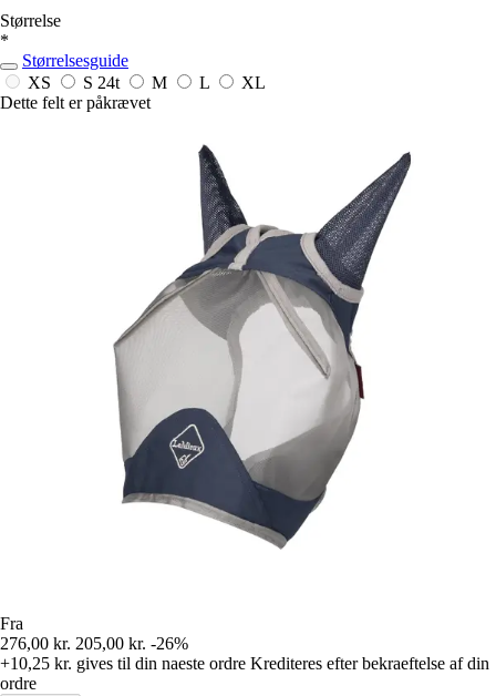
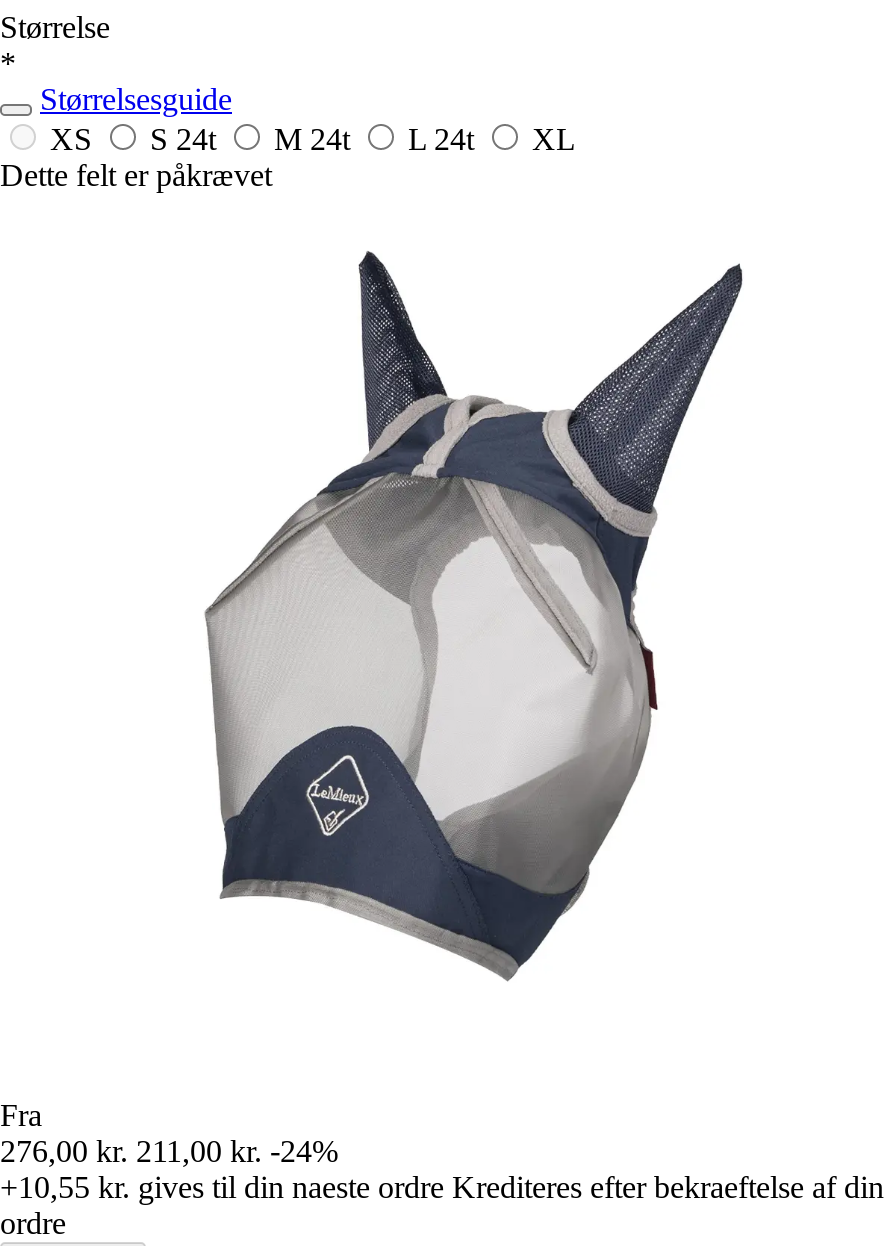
[152,73,214,92] M | L -> [274,122,474,156] M 24t | L 24t
[0,634,188,653] 276,00 kr. 205,00 kr. -26% -> [0,1134,338,1168] 276,00 kr. 211,00 kr. -24%
[0,654,489,673] +10,25 kr. gives til din naeste ordre Krediteres efter bekraeftelse af din -> [0,1170,884,1204] +10,55 kr. gives til din naeste ordre Krediteres efter bekraeftelse af din

